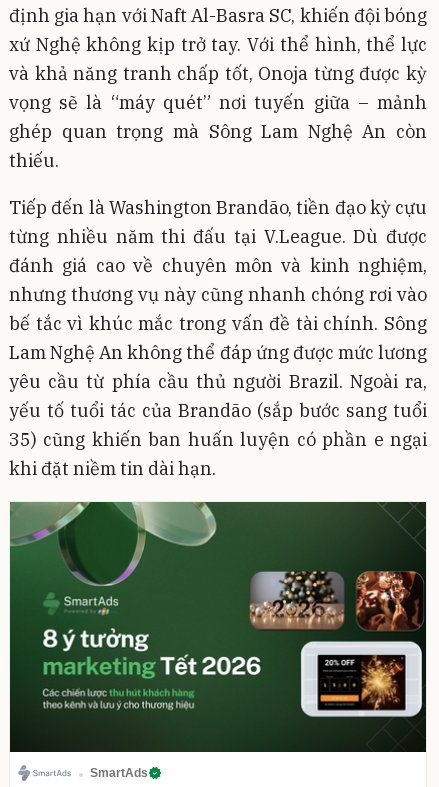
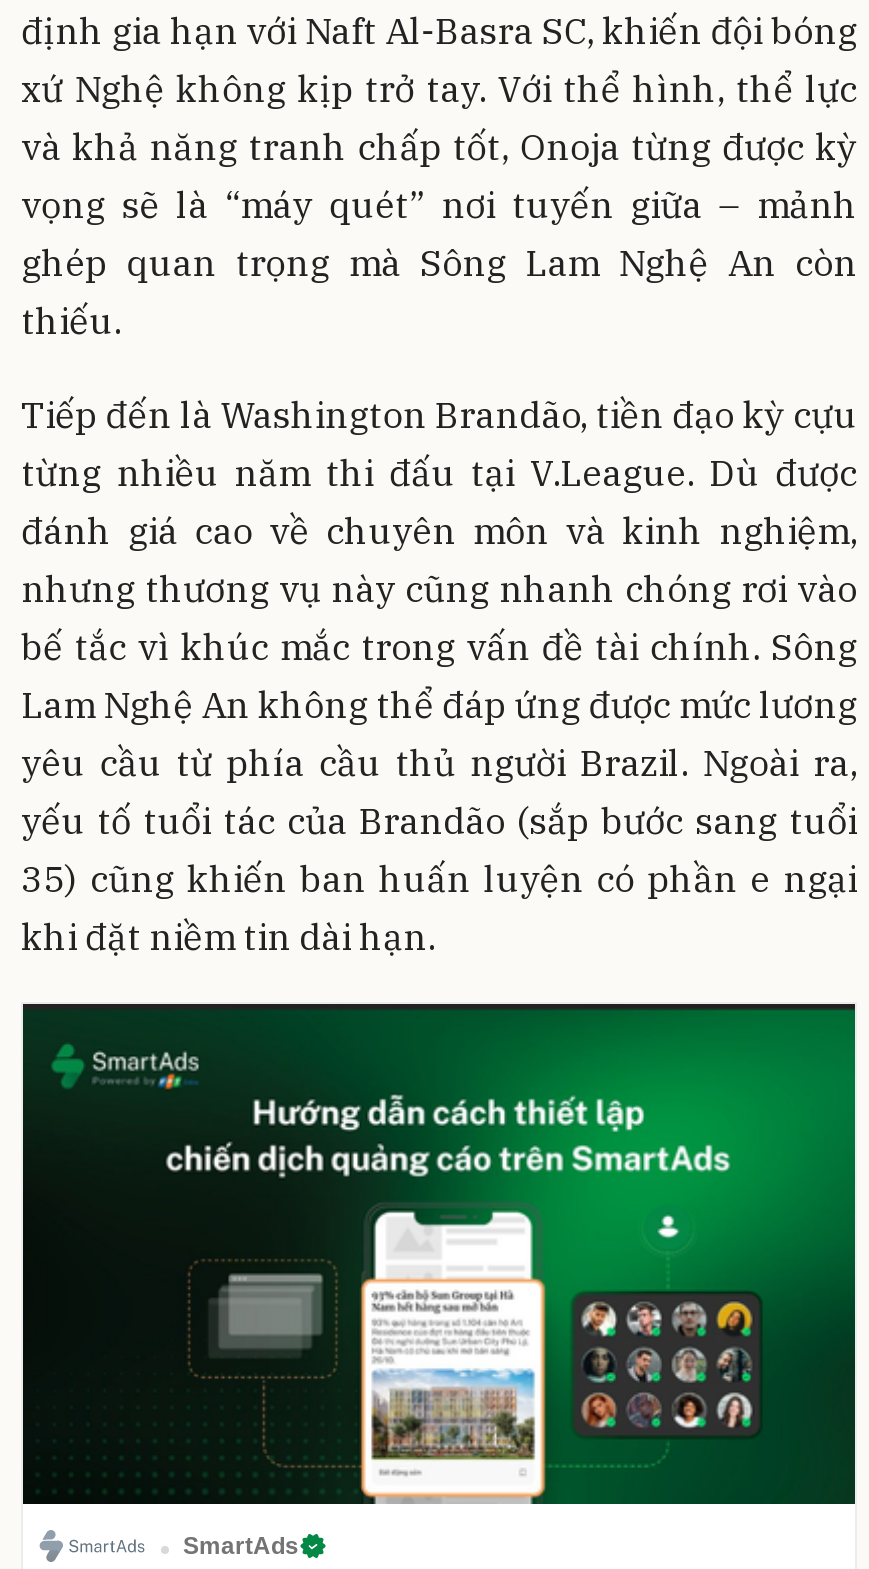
[9,501,426,752] [image] -> [23,1002,855,1504] [image]

